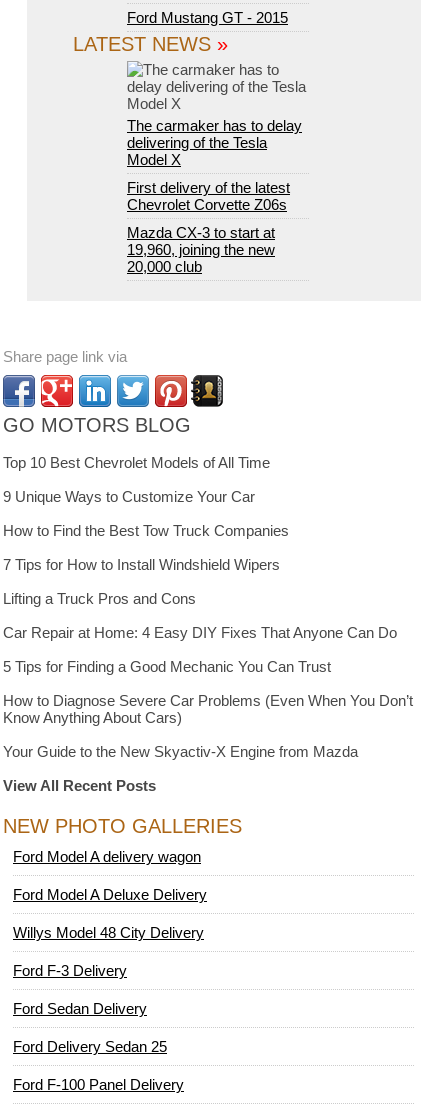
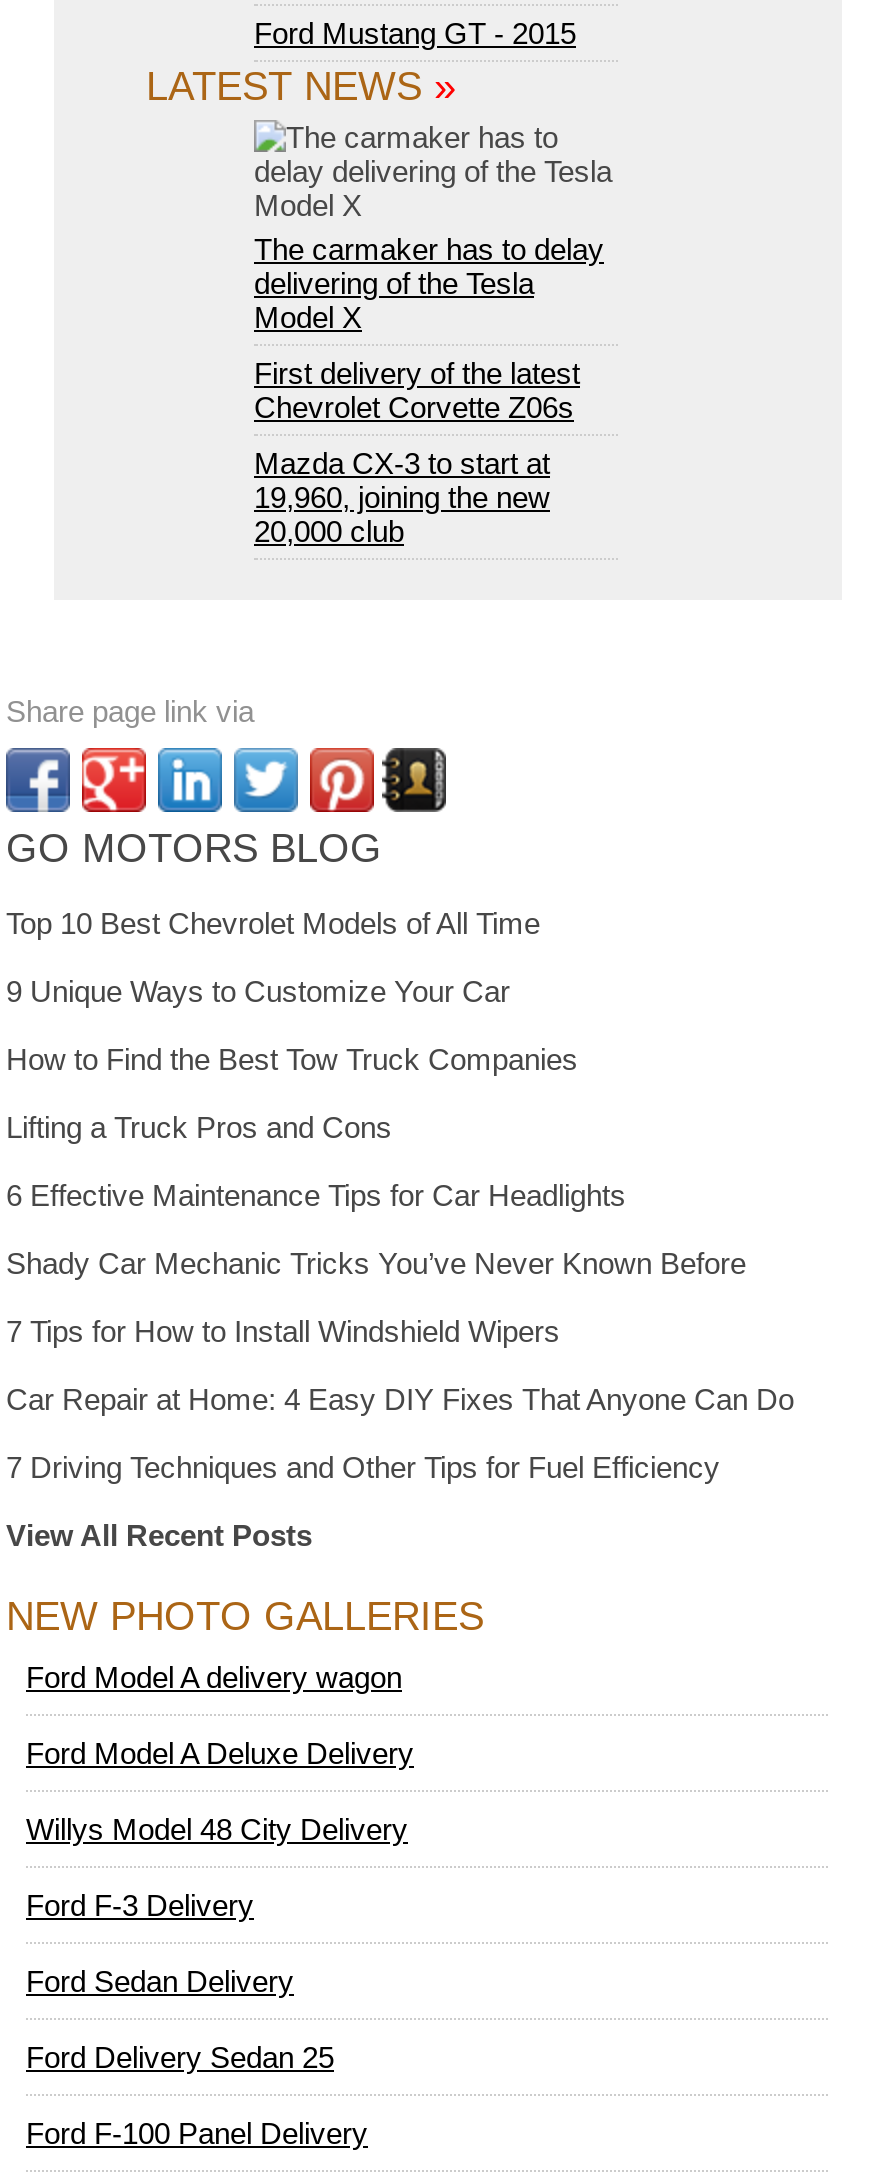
none -> [6,1178,746,1280] 6 Effective Maintenance Tips for Car Headlights | Shady Car Mechanic Tricks You’ve Never Known Before
moved [3,556,280,573] -> [6,1314,560,1348]: 7 Tips for How to Install Windshield Wipers
moved [3,590,196,607] -> [6,1110,392,1144]: Lifting a Truck Pros and Cons
moved [3,624,397,641] -> [6,1382,794,1416]: Car Repair at Home: 4 Easy DIY Fixes That Anyone Can Do
[3,658,413,760] 5 Tips for Finding a Good Mechanic You Can Trust | How to Diagnose Severe Car Problems (Even When You Don’t | Know Anything About Cars) | Your Guide to the New Skyactiv-X Engine from Mazda -> [6,1450,720,1484] 7 Driving Techniques and Other Tips for Fuel Efficiency

